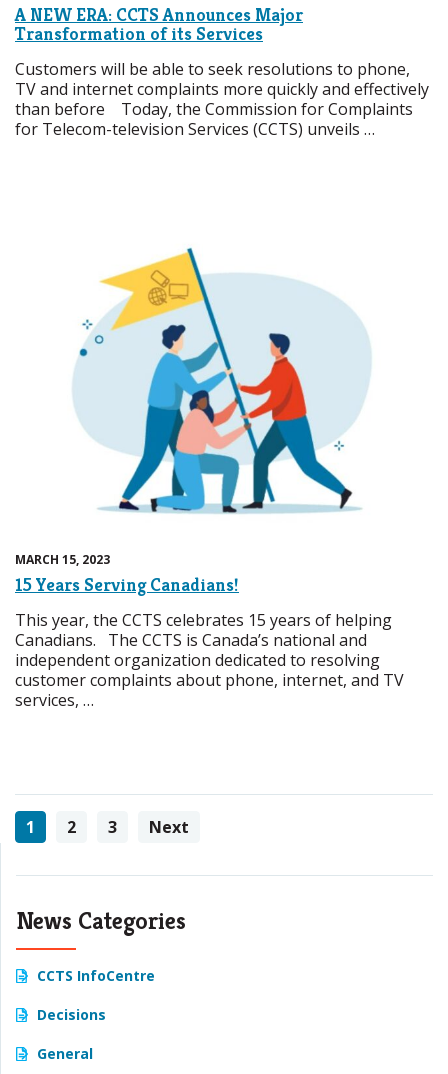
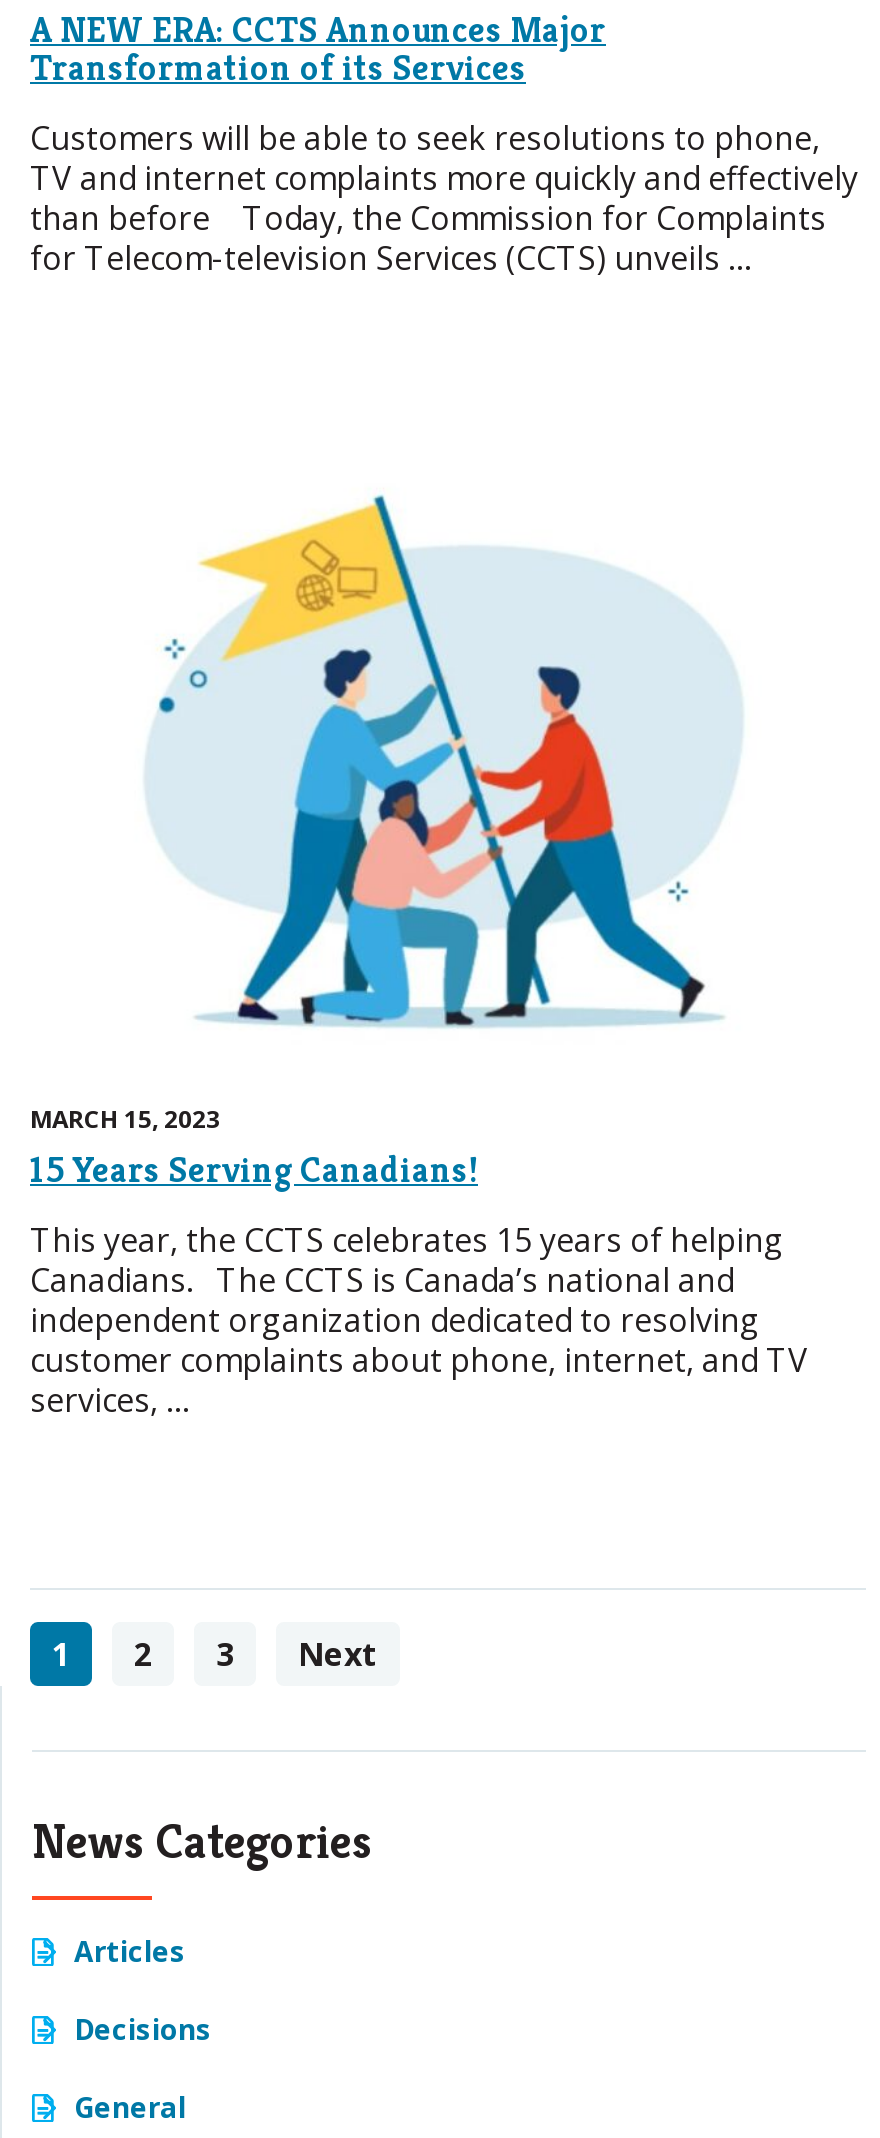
[37,966,155,985] CCTS InfoCentre -> [74,1932,186,1970] Articles

